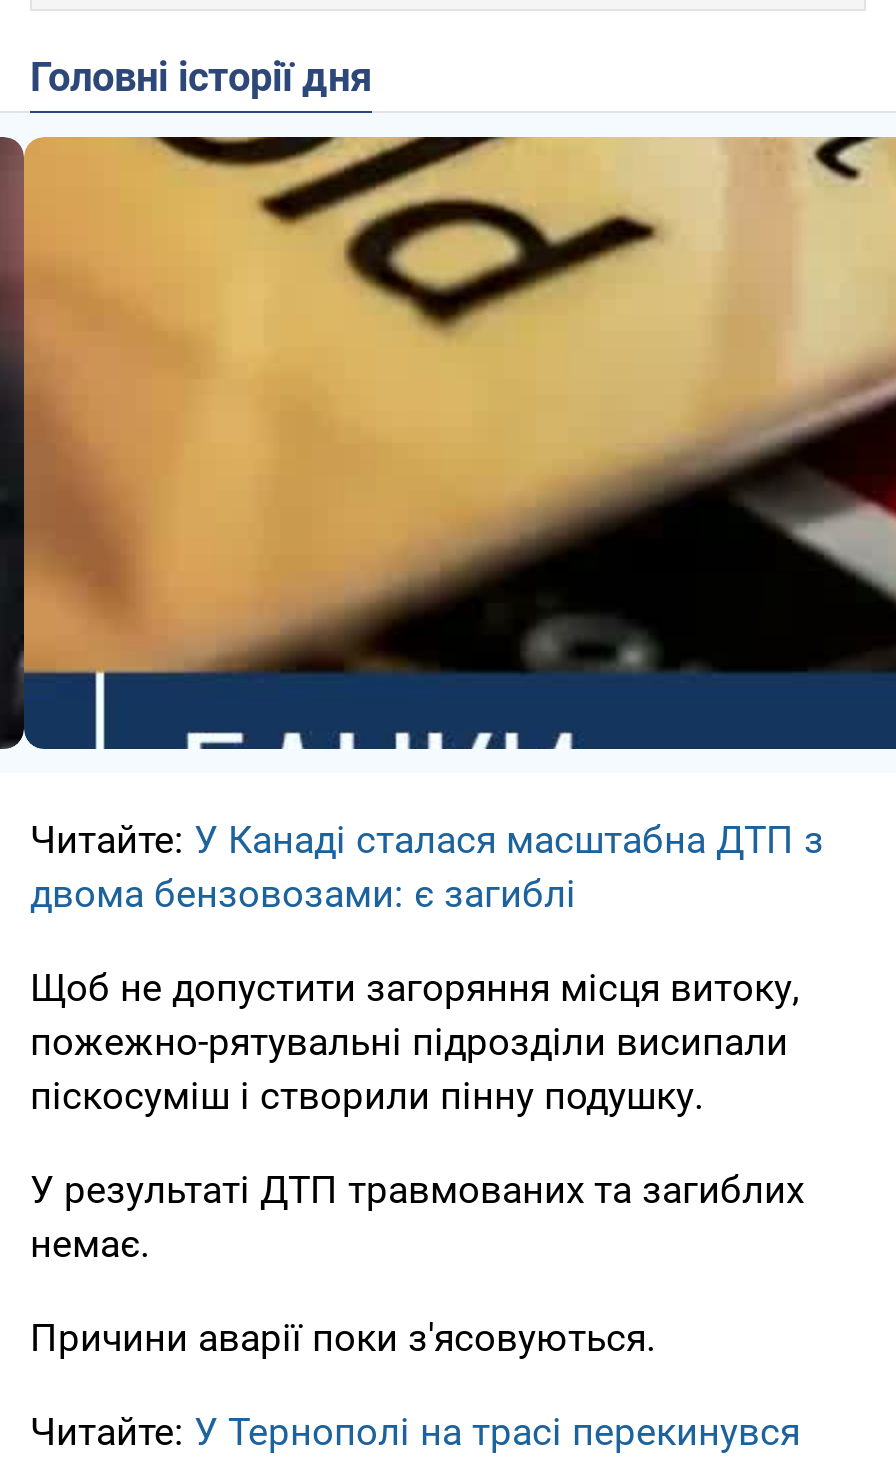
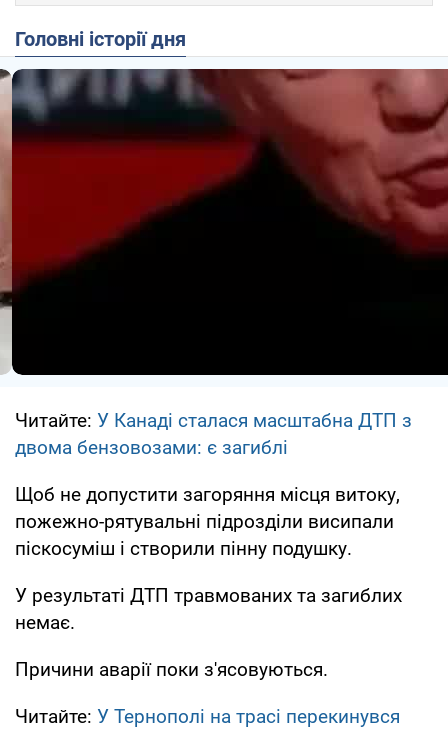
[6,135,890,751] [image] -> [3,68,445,376] [image]

